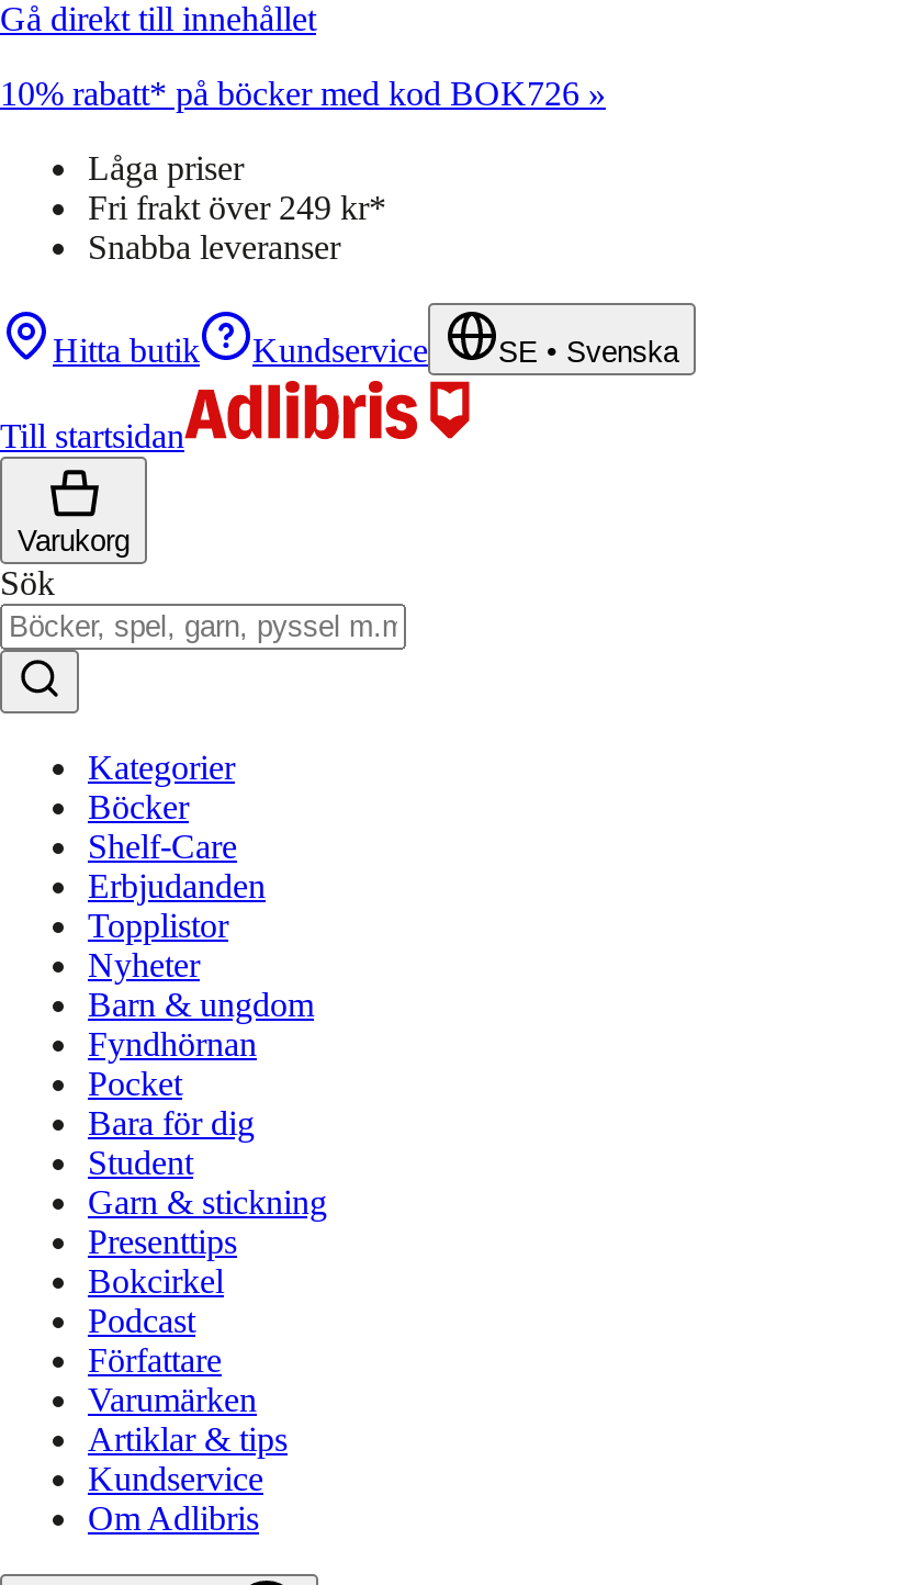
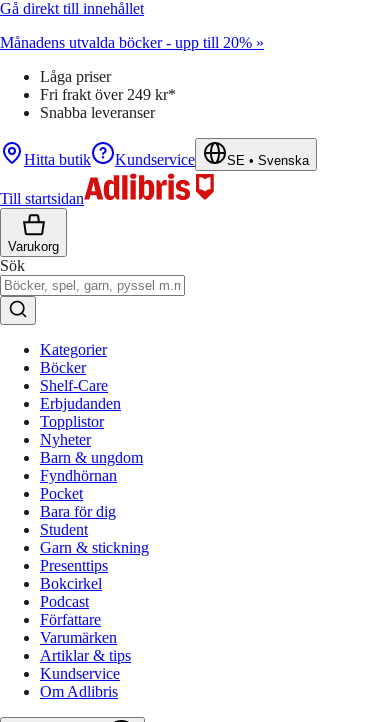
[0,75,606,112] 10% rabatt* på böcker med kod BOK726 » -> [0,34,264,51] Månadens utvalda böcker - upp till 20% »

